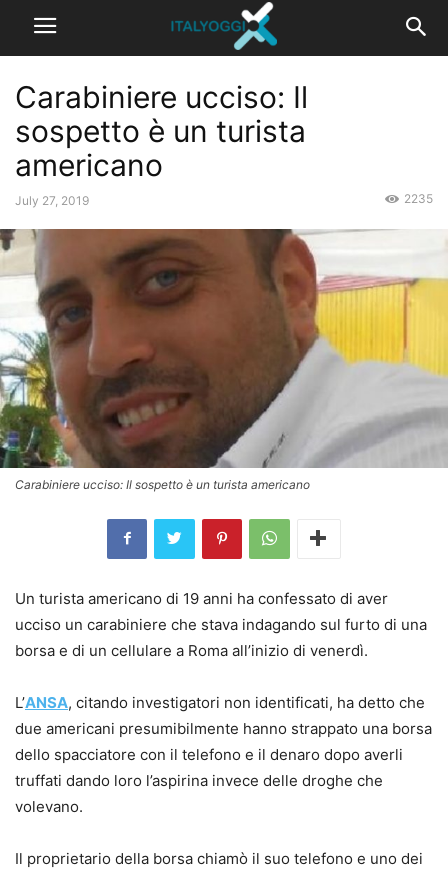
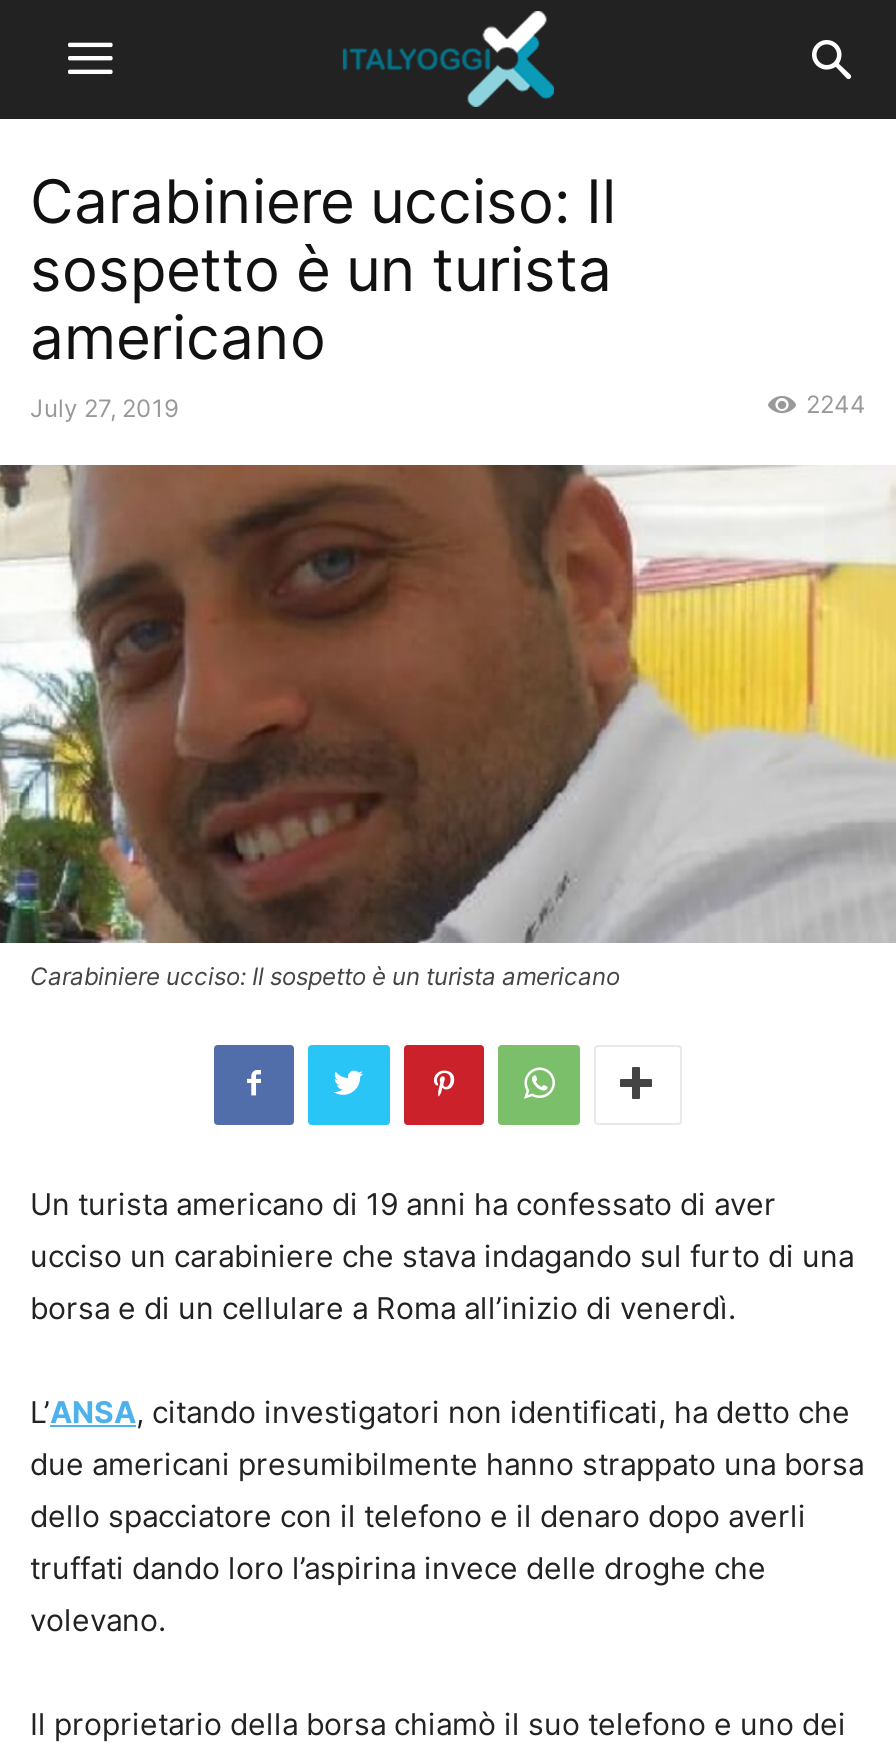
[404,191,433,206] 2235 -> [806,389,866,419] 2244

